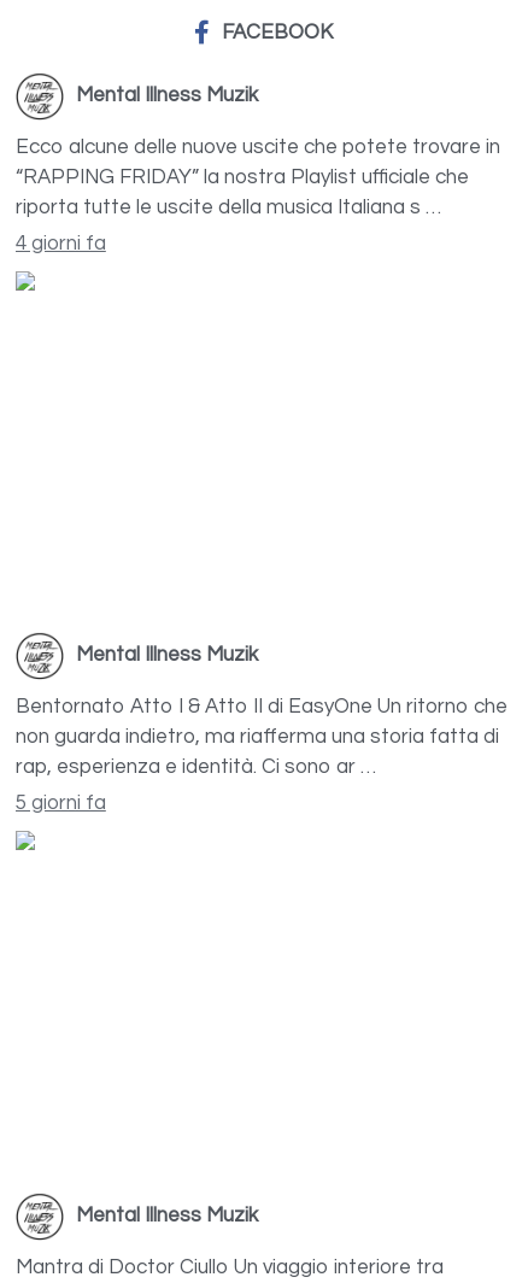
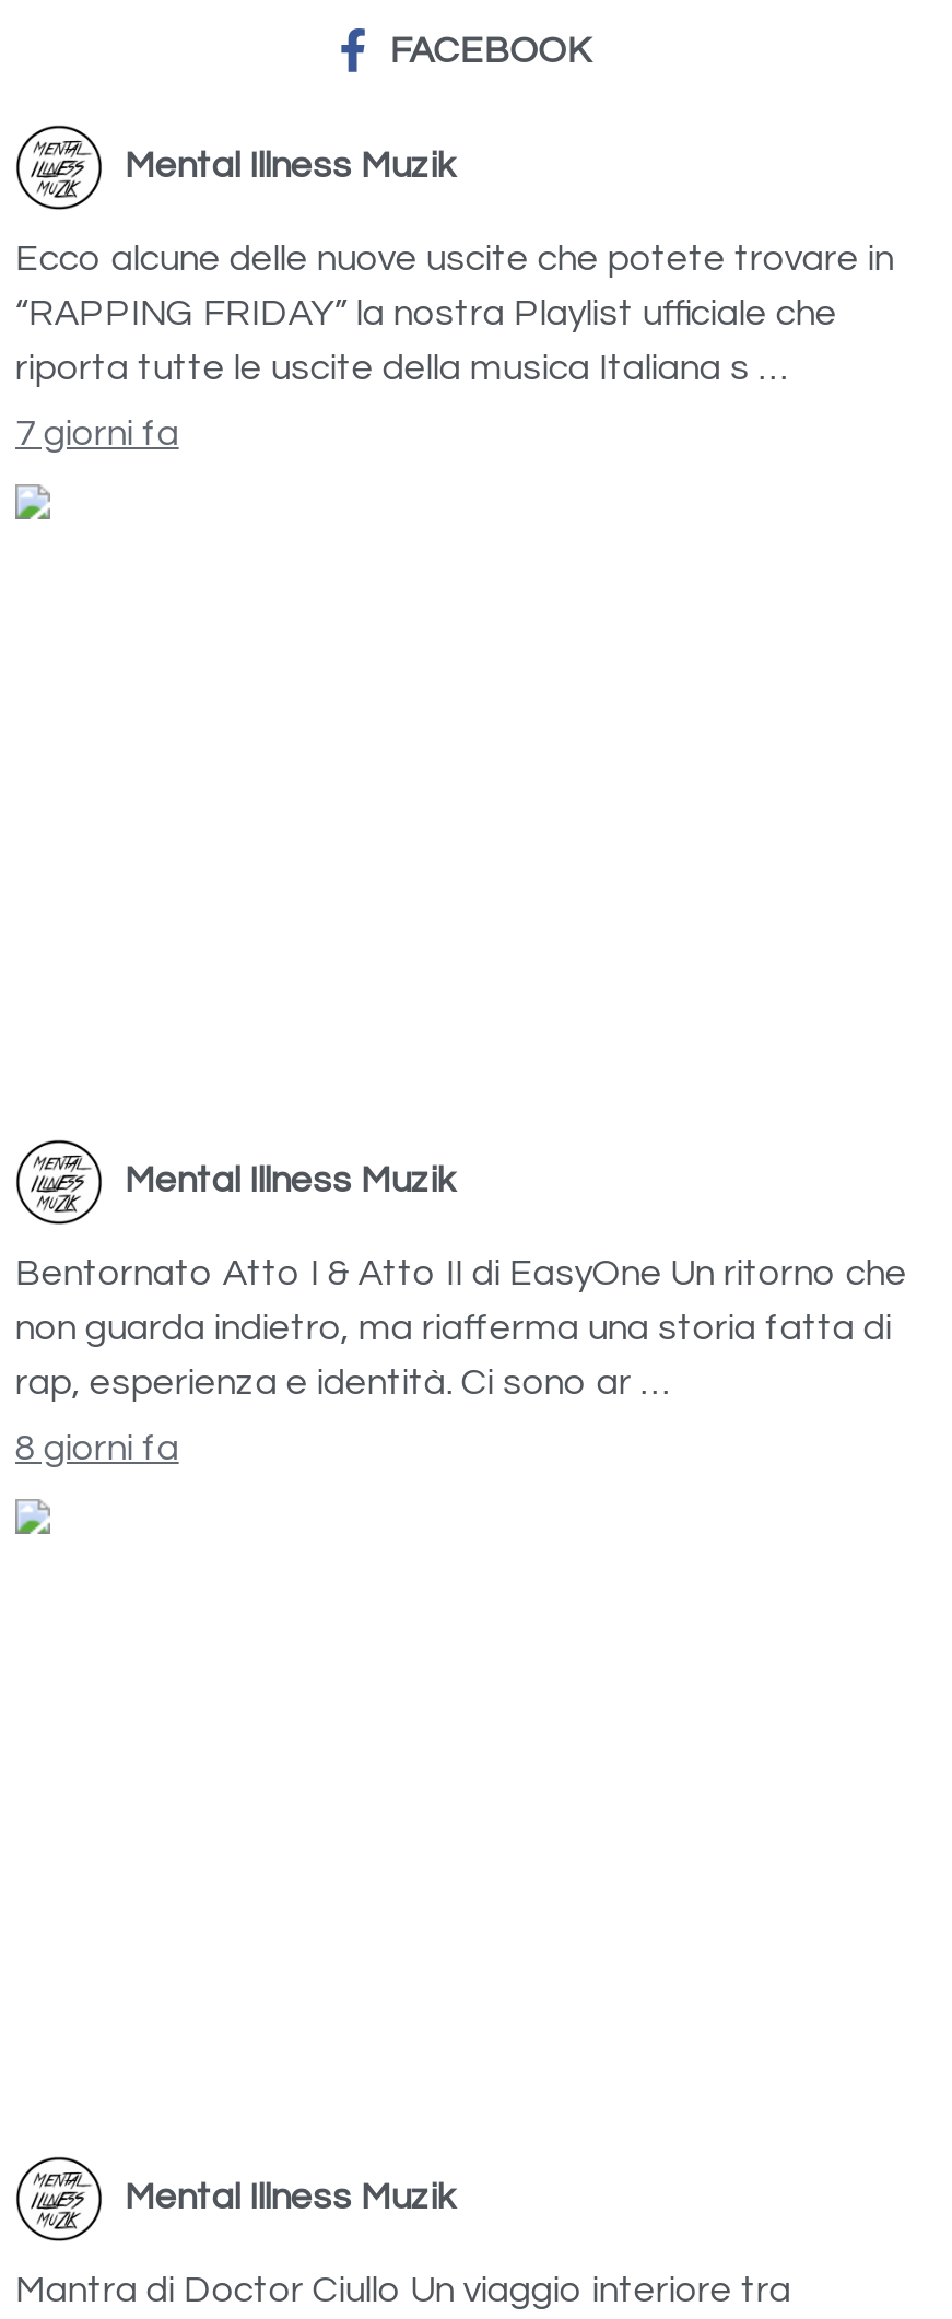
[15,232,106,254] 4 giorni fa -> [15,413,179,453] 7 giorni fa
[15,793,106,814] 5 giorni fa -> [15,1430,179,1469] 8 giorni fa

